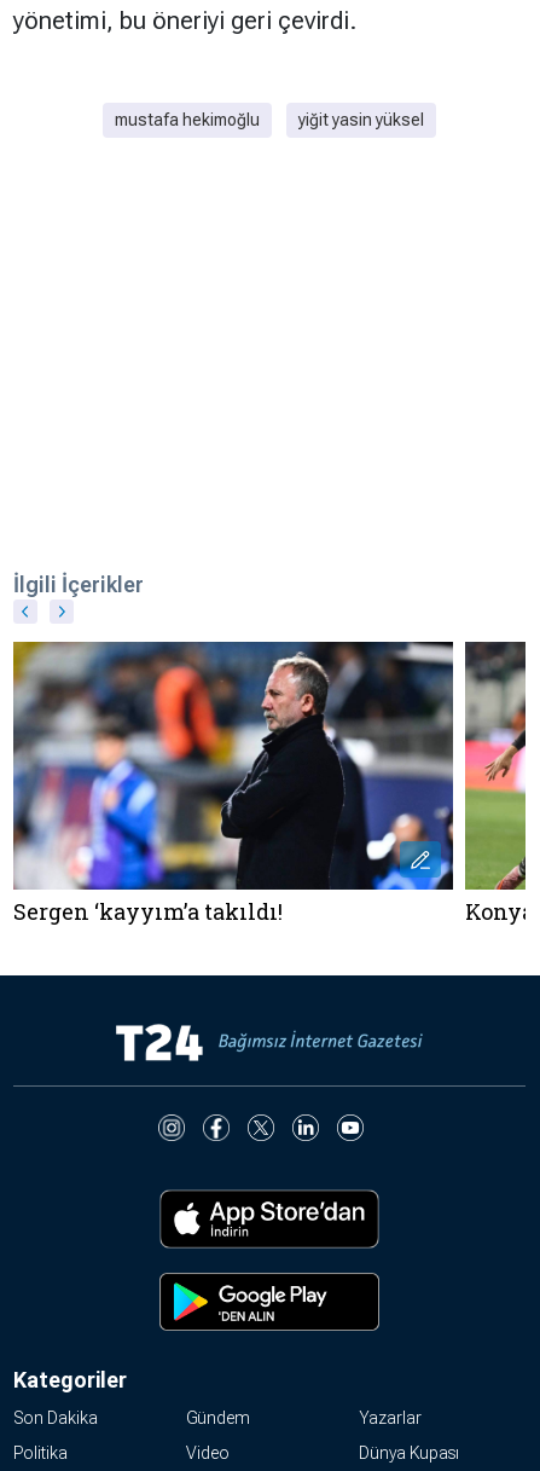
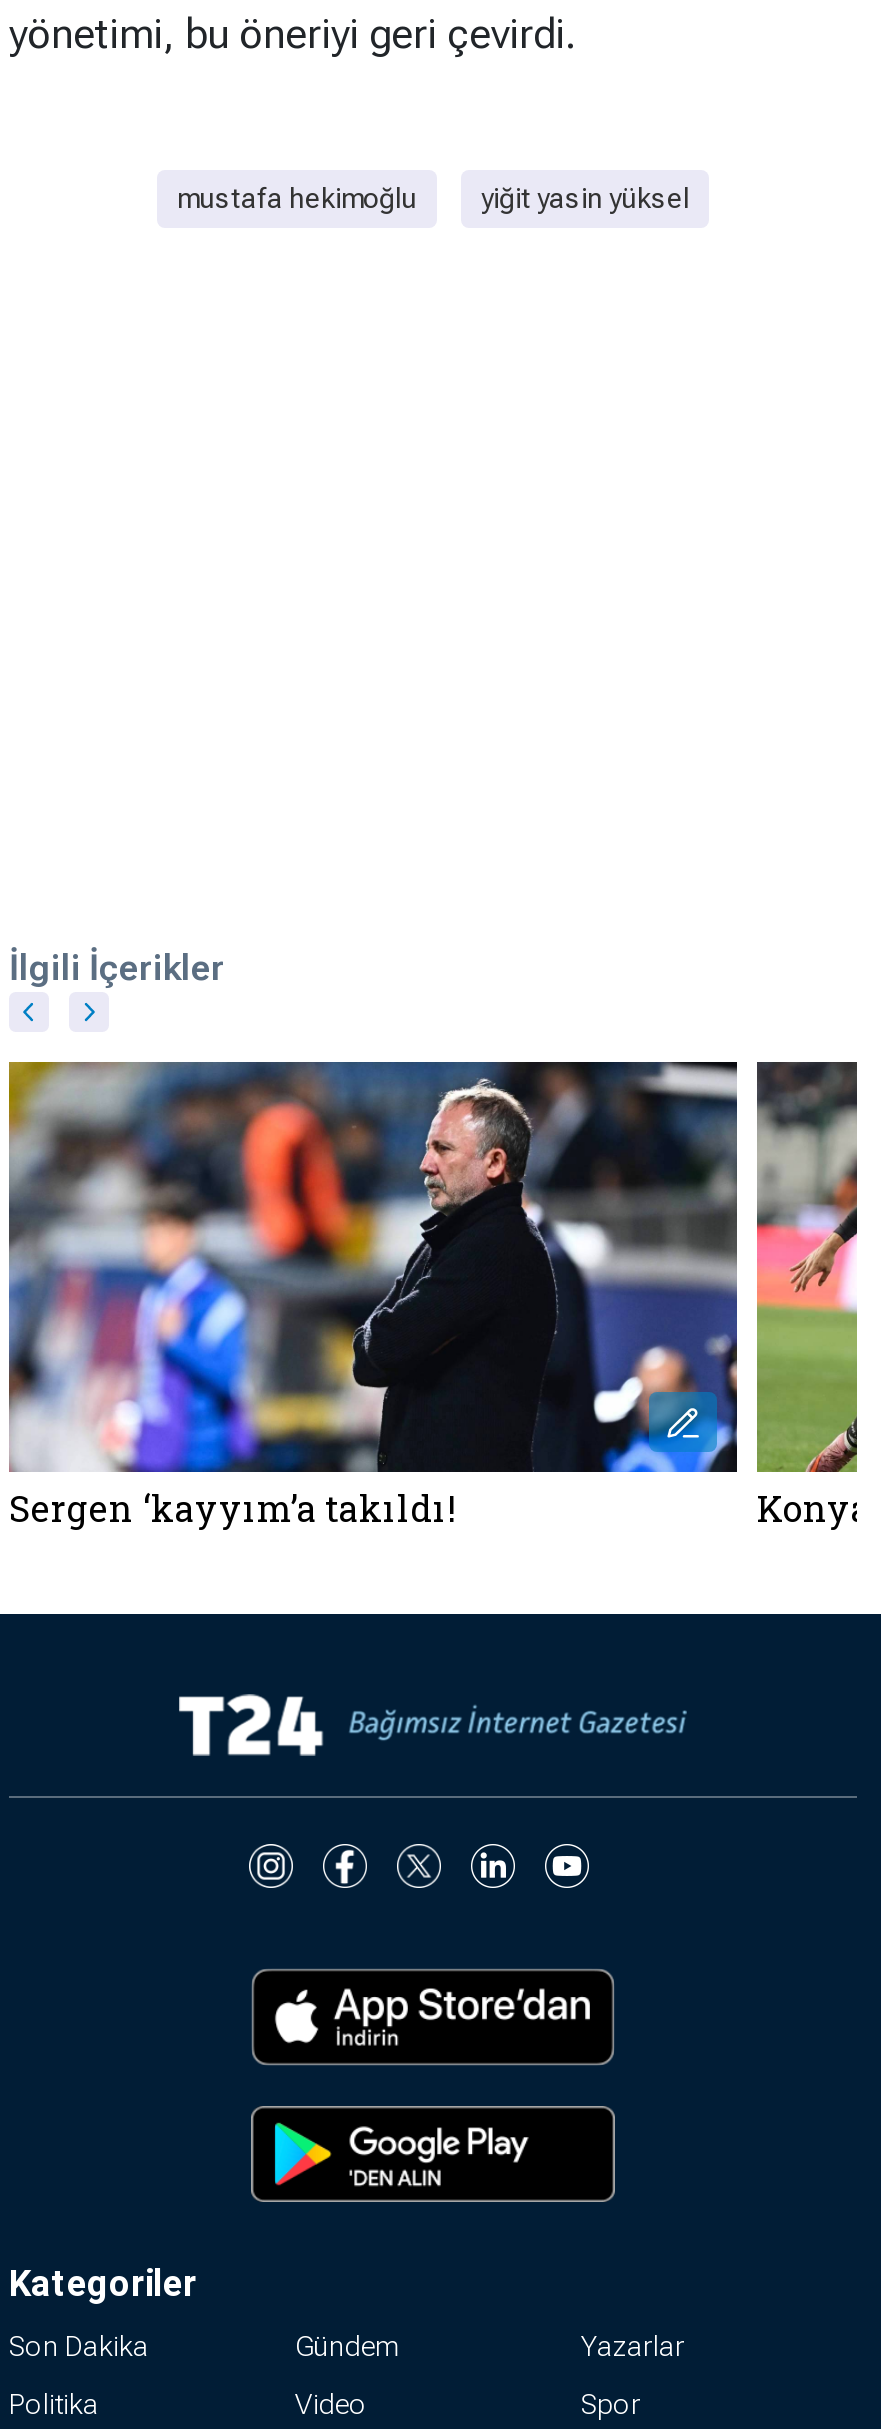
[359,1443,459,1463] Dünya Kupası -> [581,2388,641,2420] Spor

